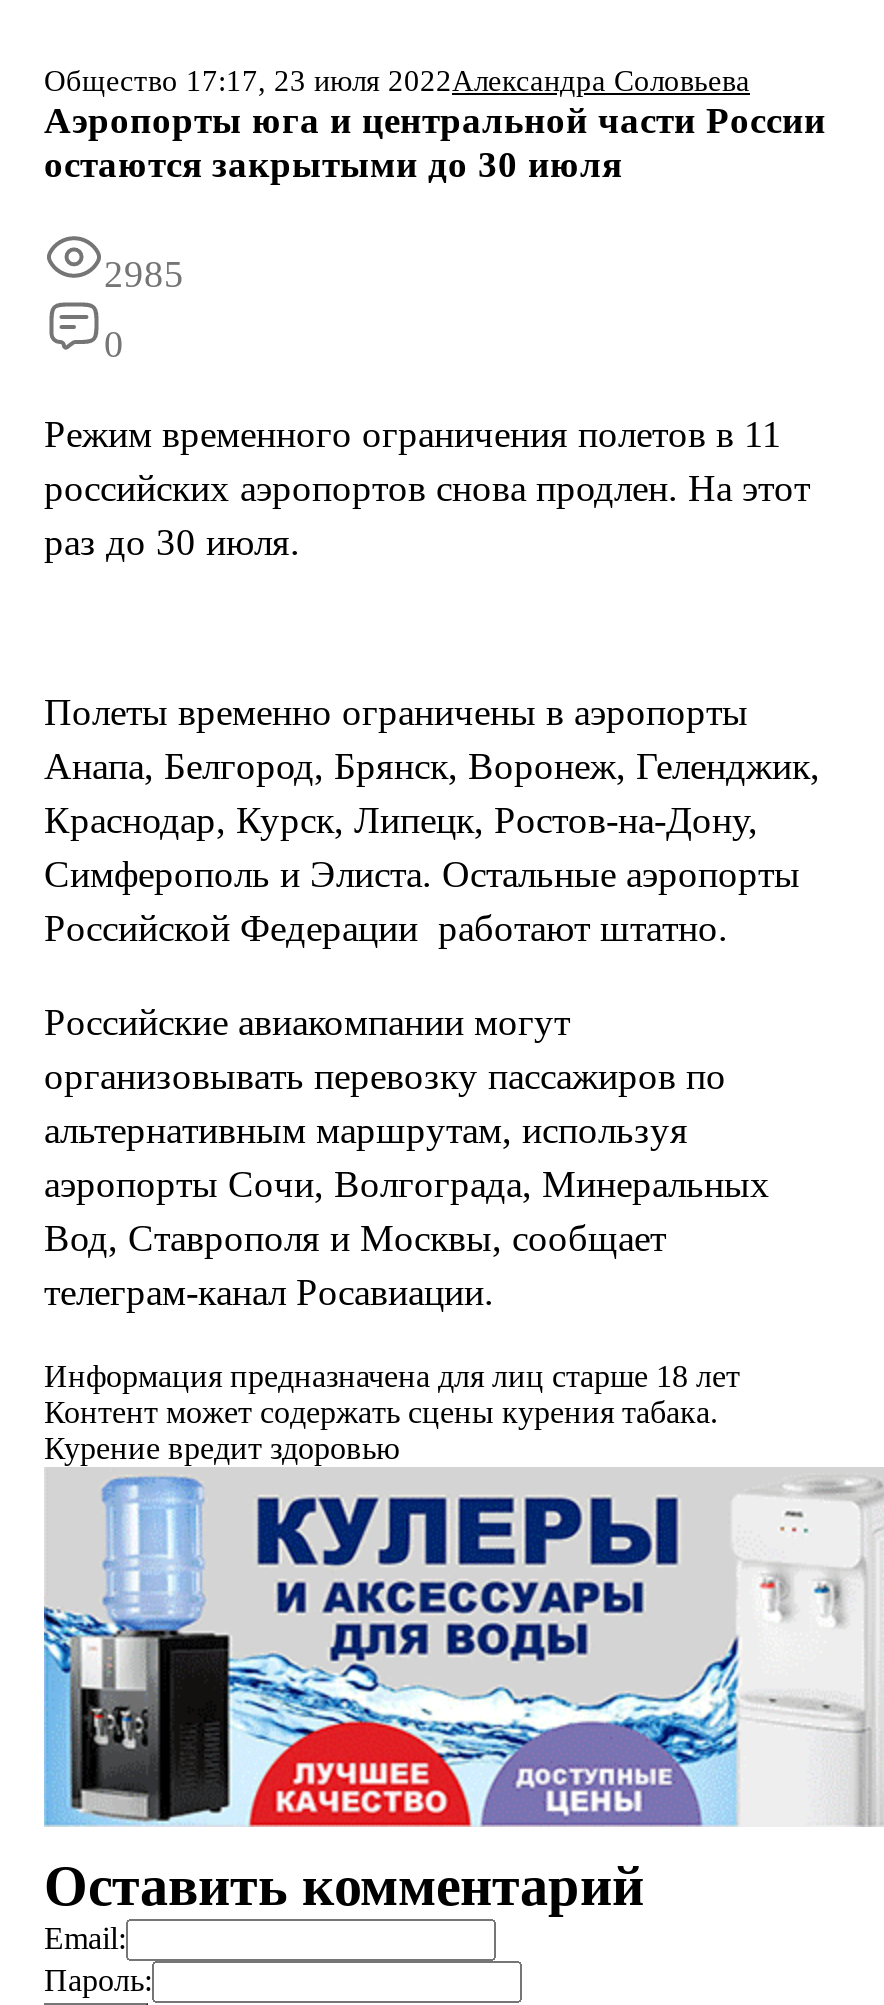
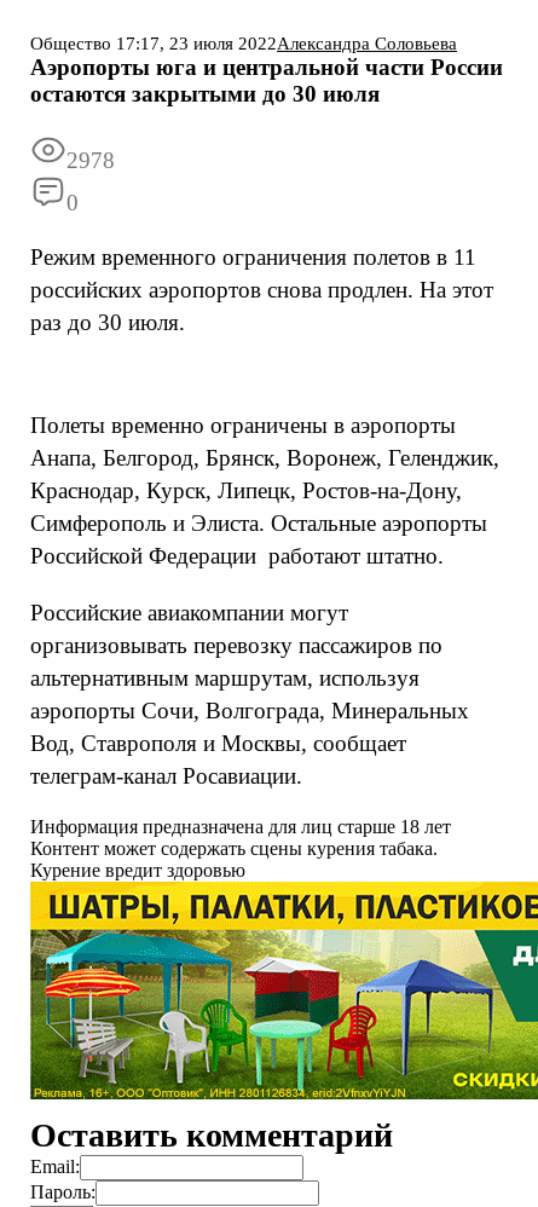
[104,254,184,296] 2985 -> [66,148,115,173] 2978
[42,1467,878,1829] [image] -> [29,880,534,1101] [image]

